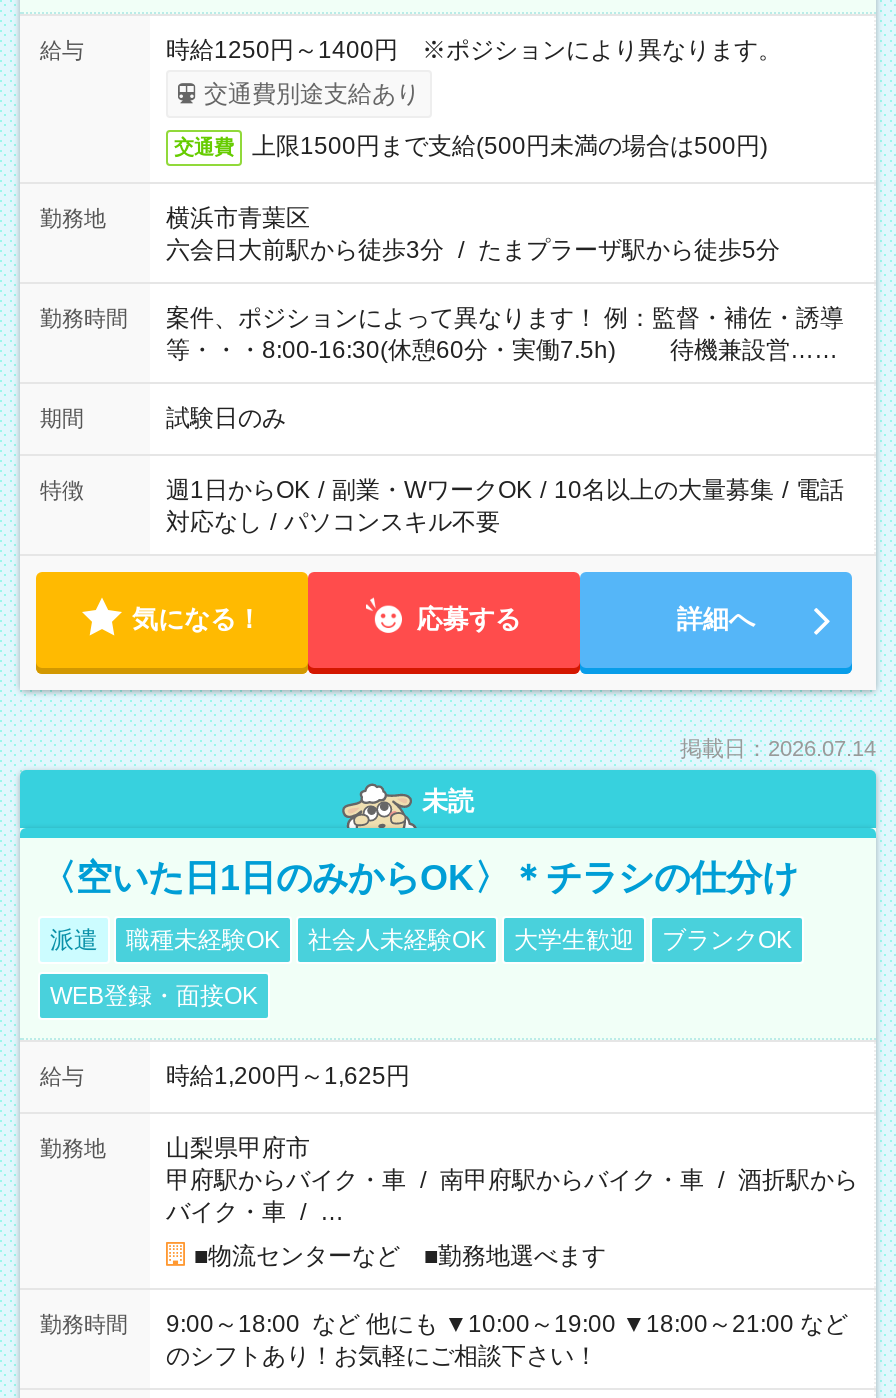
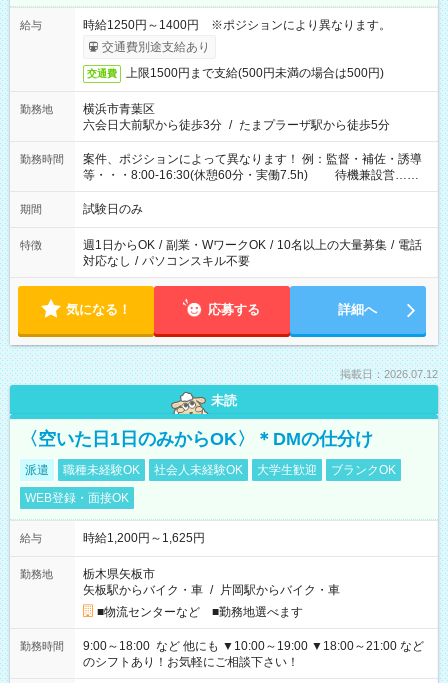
[680,736,876,760] 掲載日：2026.07.14 -> [340,368,438,380] 掲載日：2026.07.12
[40,858,798,898] 〈空いた日1日のみからOK〉＊チラシの仕分け -> [20,429,373,449] 〈空いた日1日のみからOK〉＊DMの仕分け
[166,1134,858,1226] 山梨県甲府市 | 甲府駅からバイク・車 / 南甲府駅からバイク・車 / 酒折駅から | バイク・車 / … -> [83,567,340,597] 栃木県矢板市 | 矢板駅からバイク・車 / 片岡駅からバイク・車

